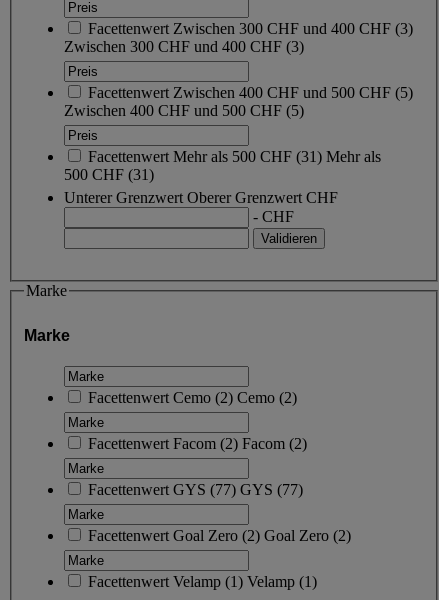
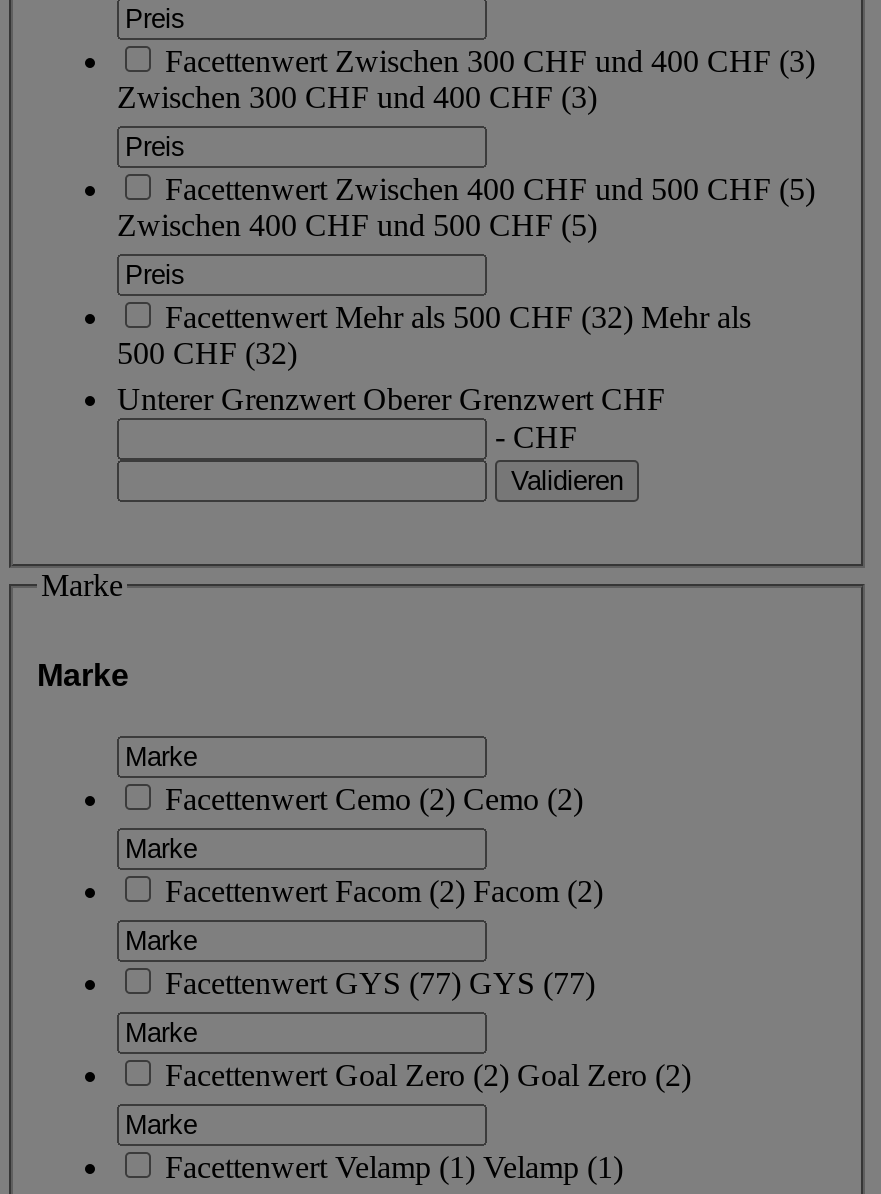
[88,148,381,165] Facettenwert Mehr als 500 CHF (31) Mehr als -> [165,300,751,334] Facettenwert Mehr als 500 CHF (32) Mehr als
[64,166,154,183] 500 CHF (31) -> [117,336,297,370] 500 CHF (32)

